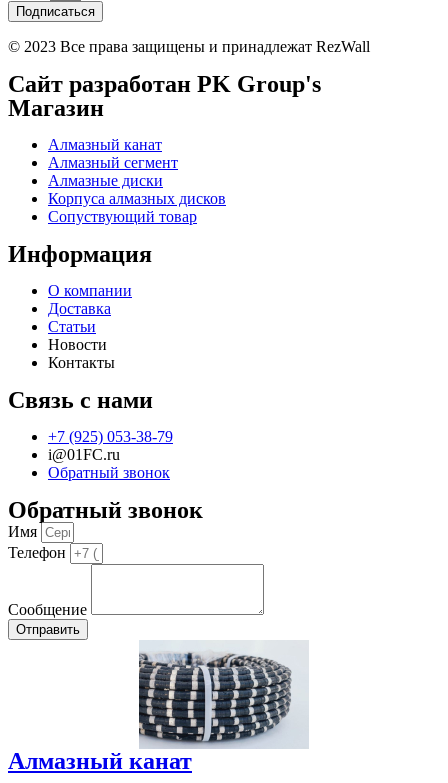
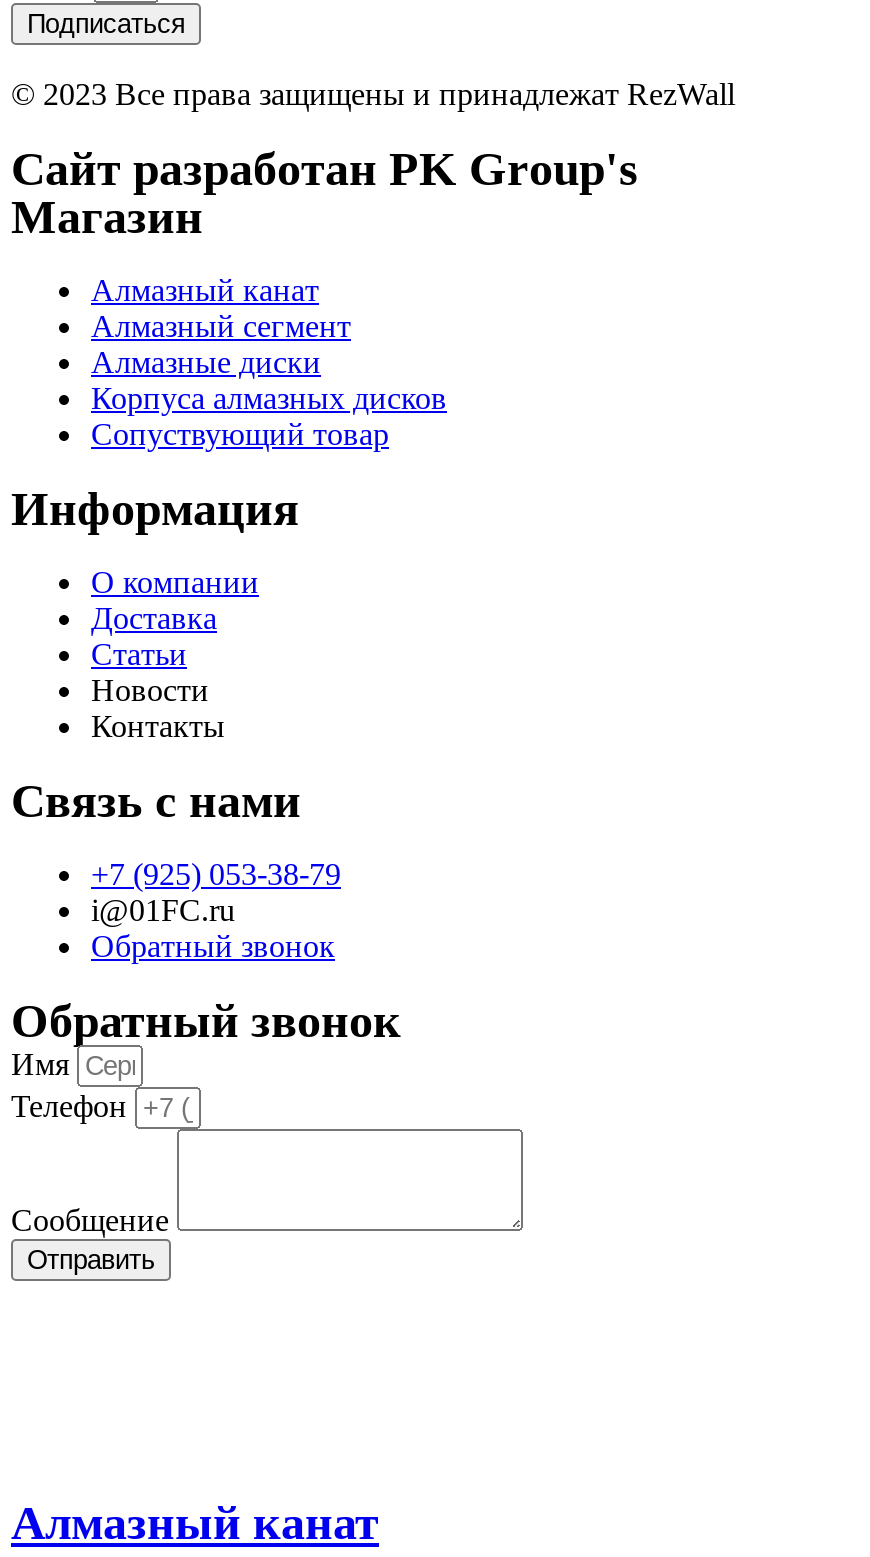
[138,641,309,749] [image] -> none

